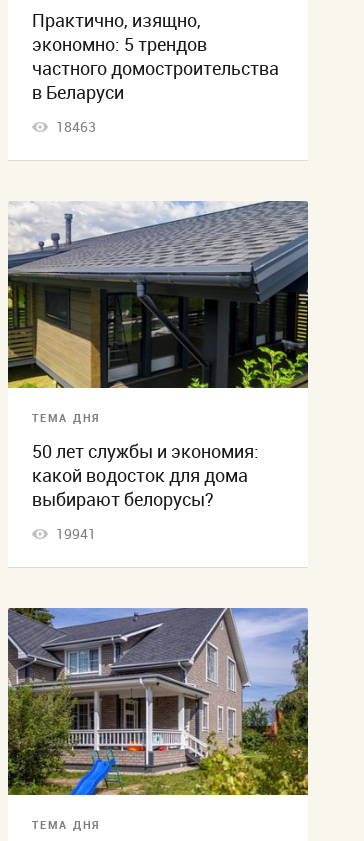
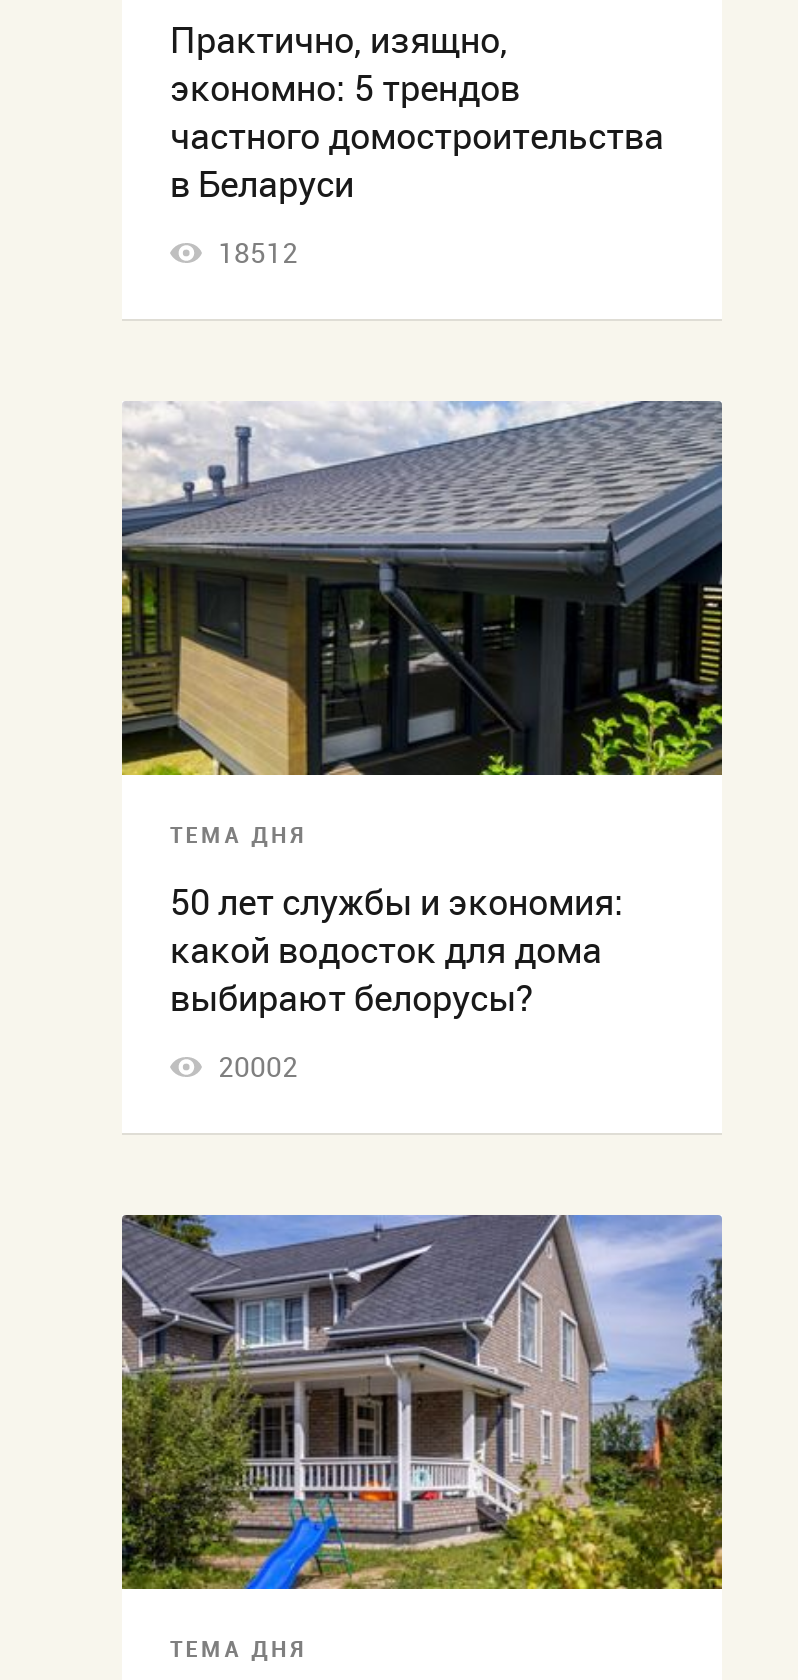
[56,119,96,135] 18463 -> [218,237,298,269] 18512
[56,526,96,542] 19941 -> [218,1051,298,1083] 20002

